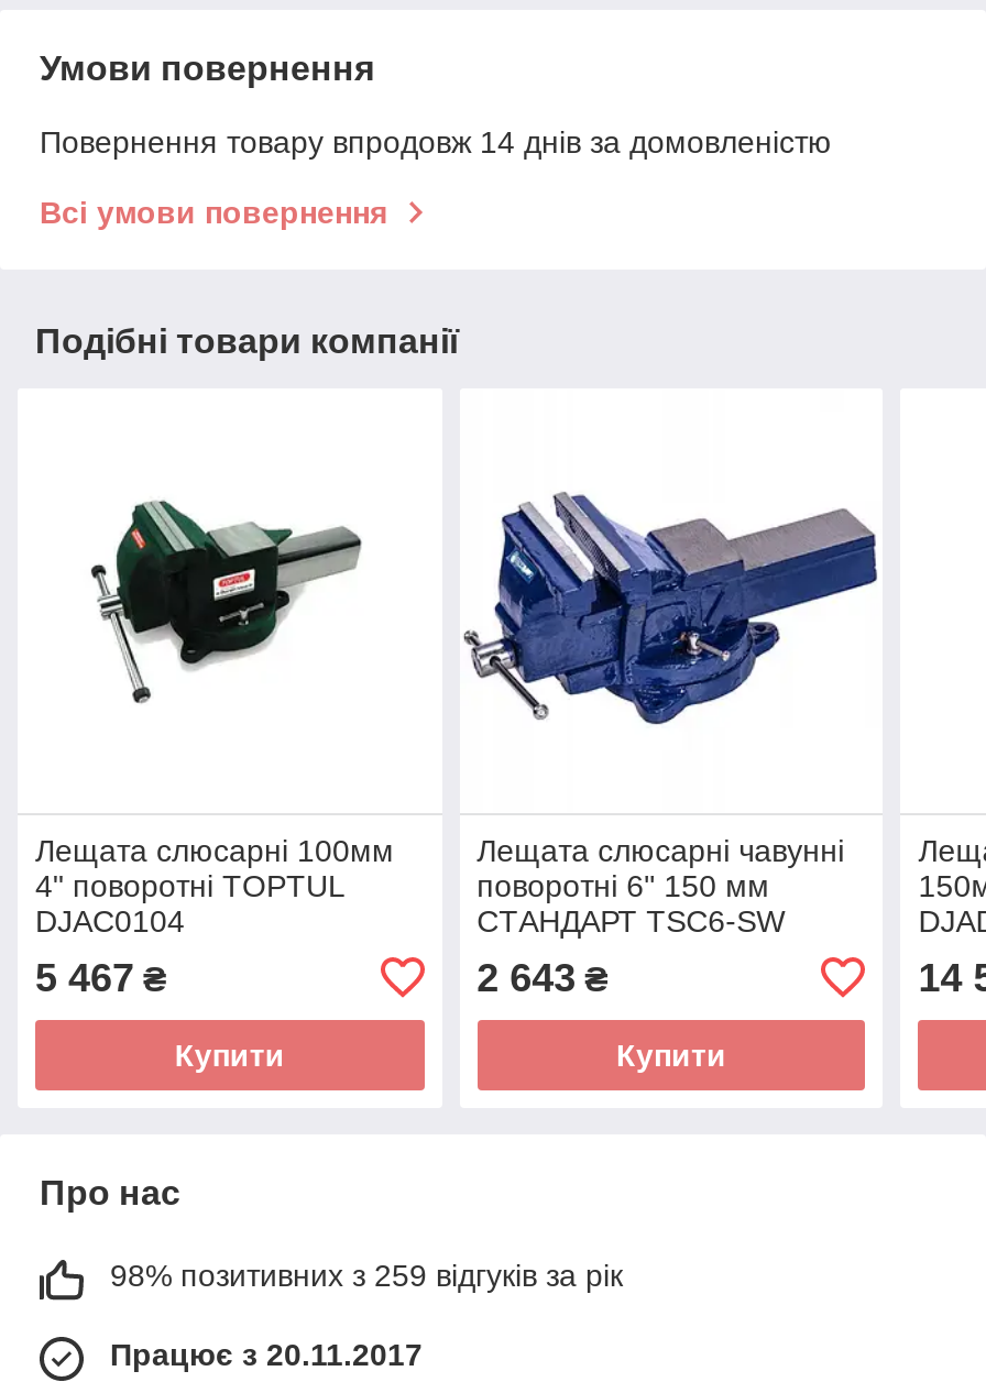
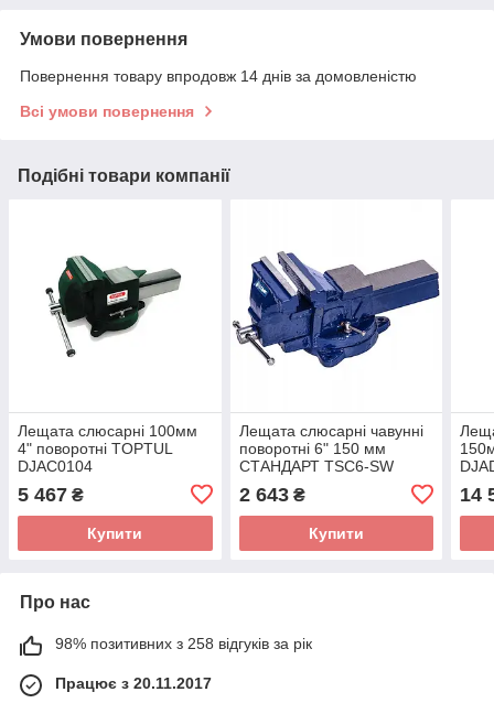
[110,1257,623,1292] 98% позитивних з 259 відгуків за рік -> [55,634,312,652] 98% позитивних з 258 відгуків за рік

